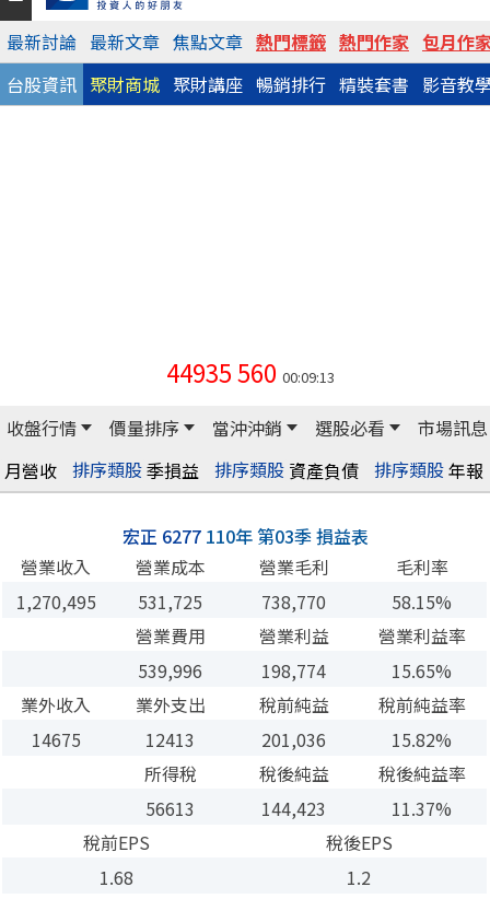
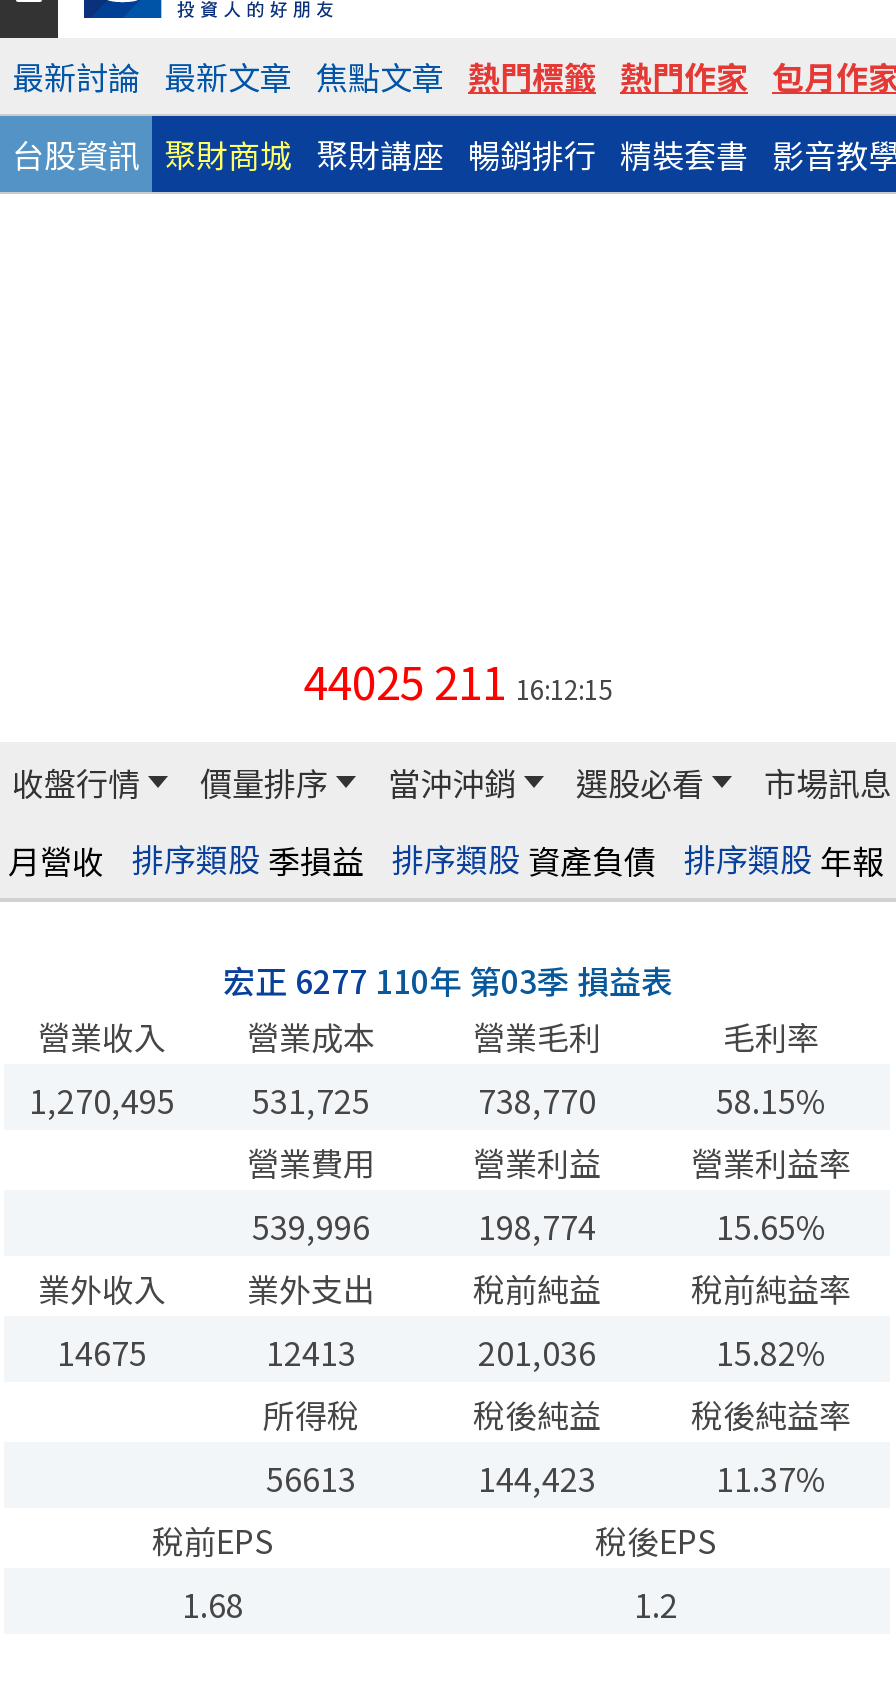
[166,354,335,389] 44935 560 00:09:13 -> [304,647,612,711] 44025 211 16:12:15

